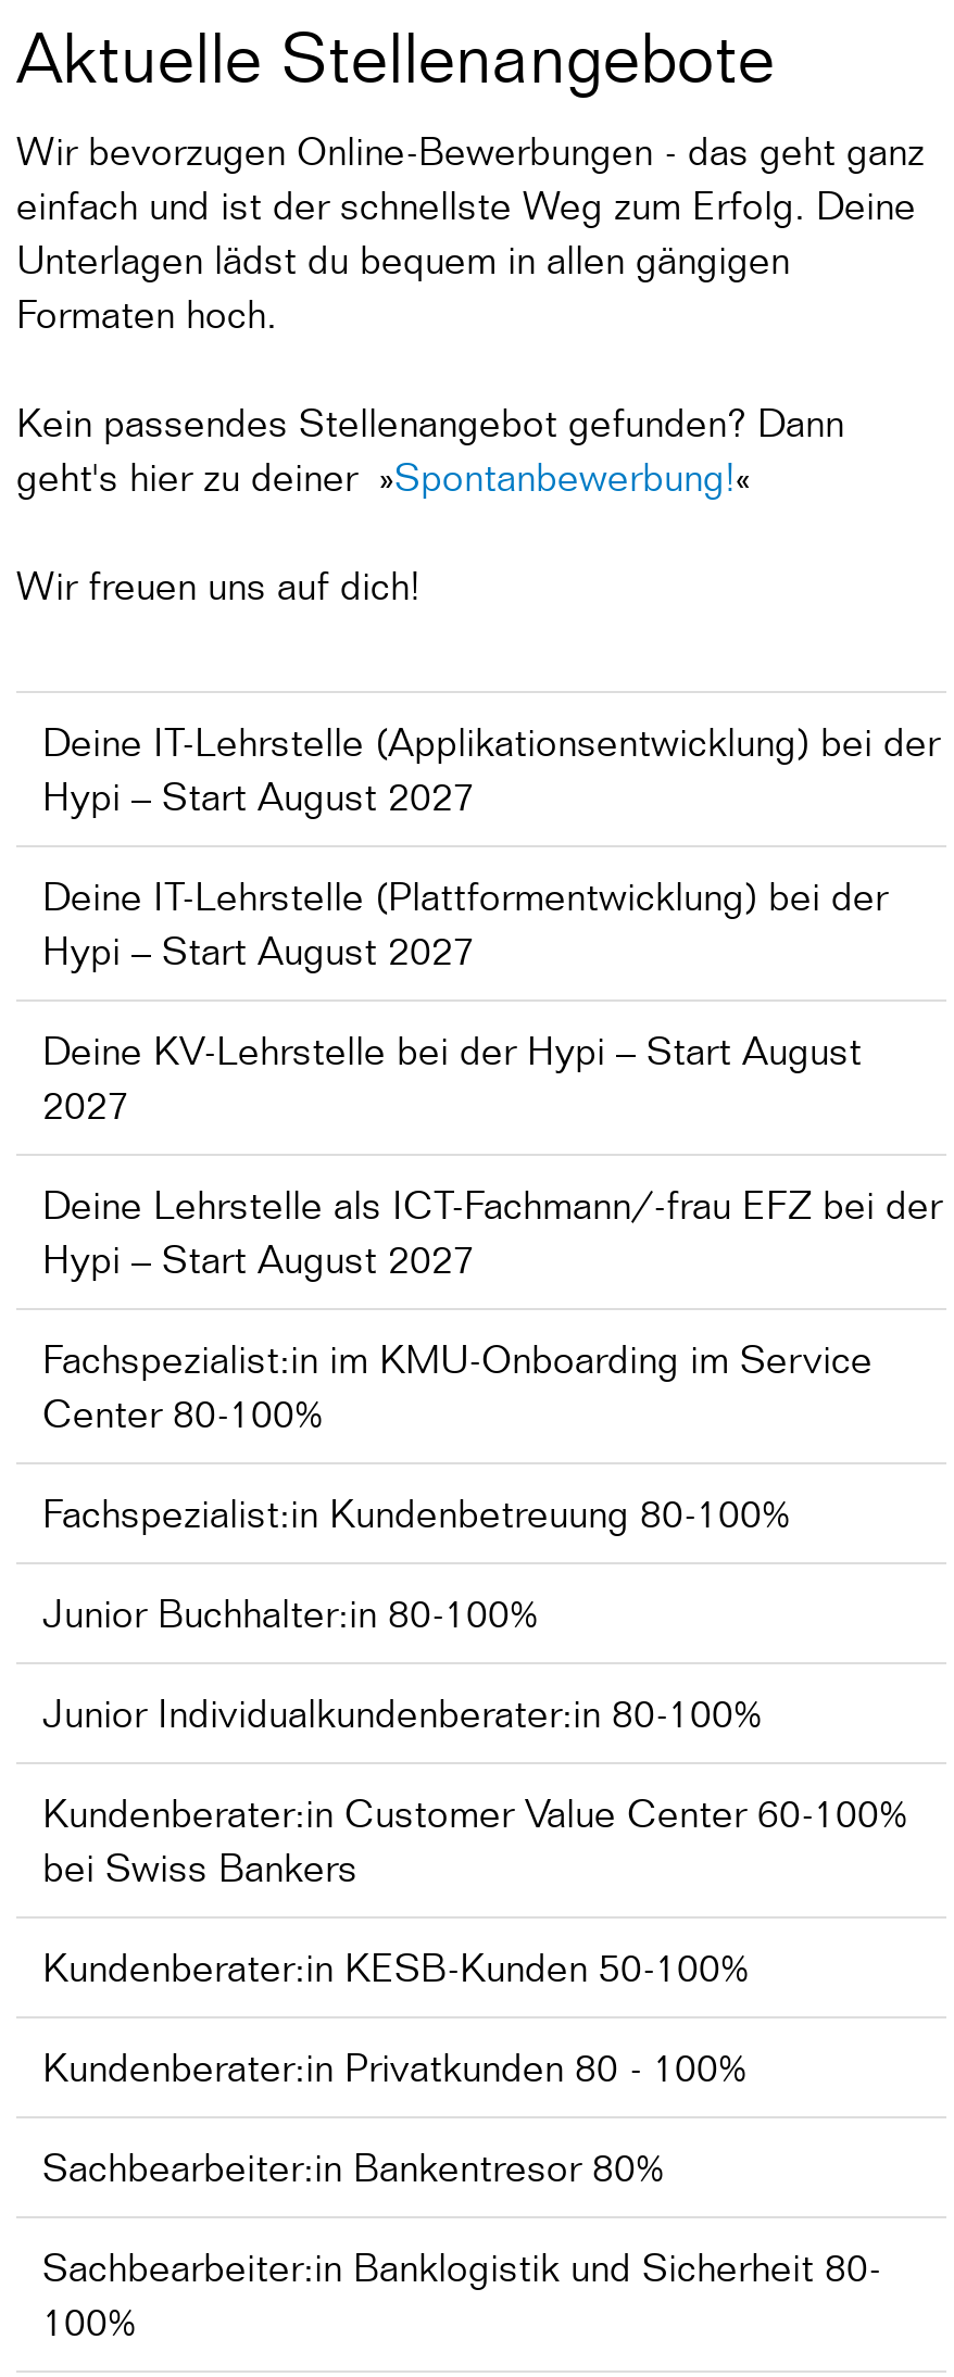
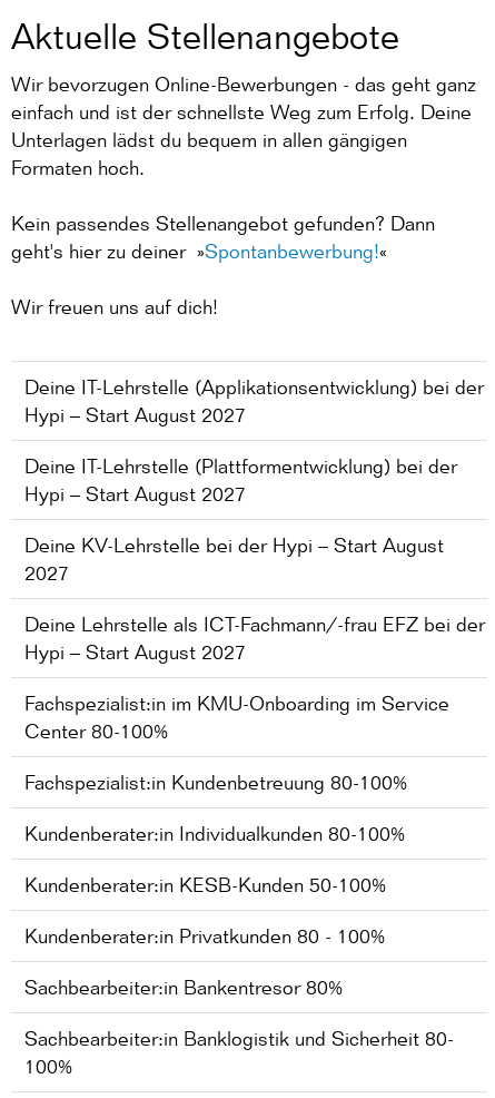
[42,1590,907,1890] Junior Buchhalter:in 80-100% | Junior Individualkundenberater:in 80-100% | Kundenberater:in Customer Value Center 60-100% | bei Swiss Bankers -> [24,822,405,845] Kundenberater:in Individualkunden 80-100%

